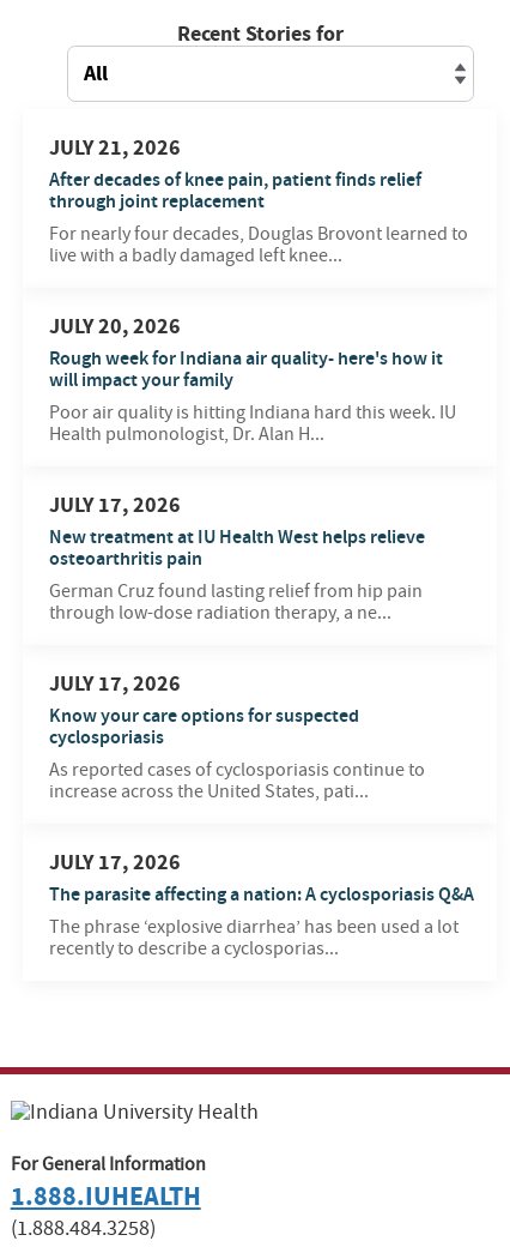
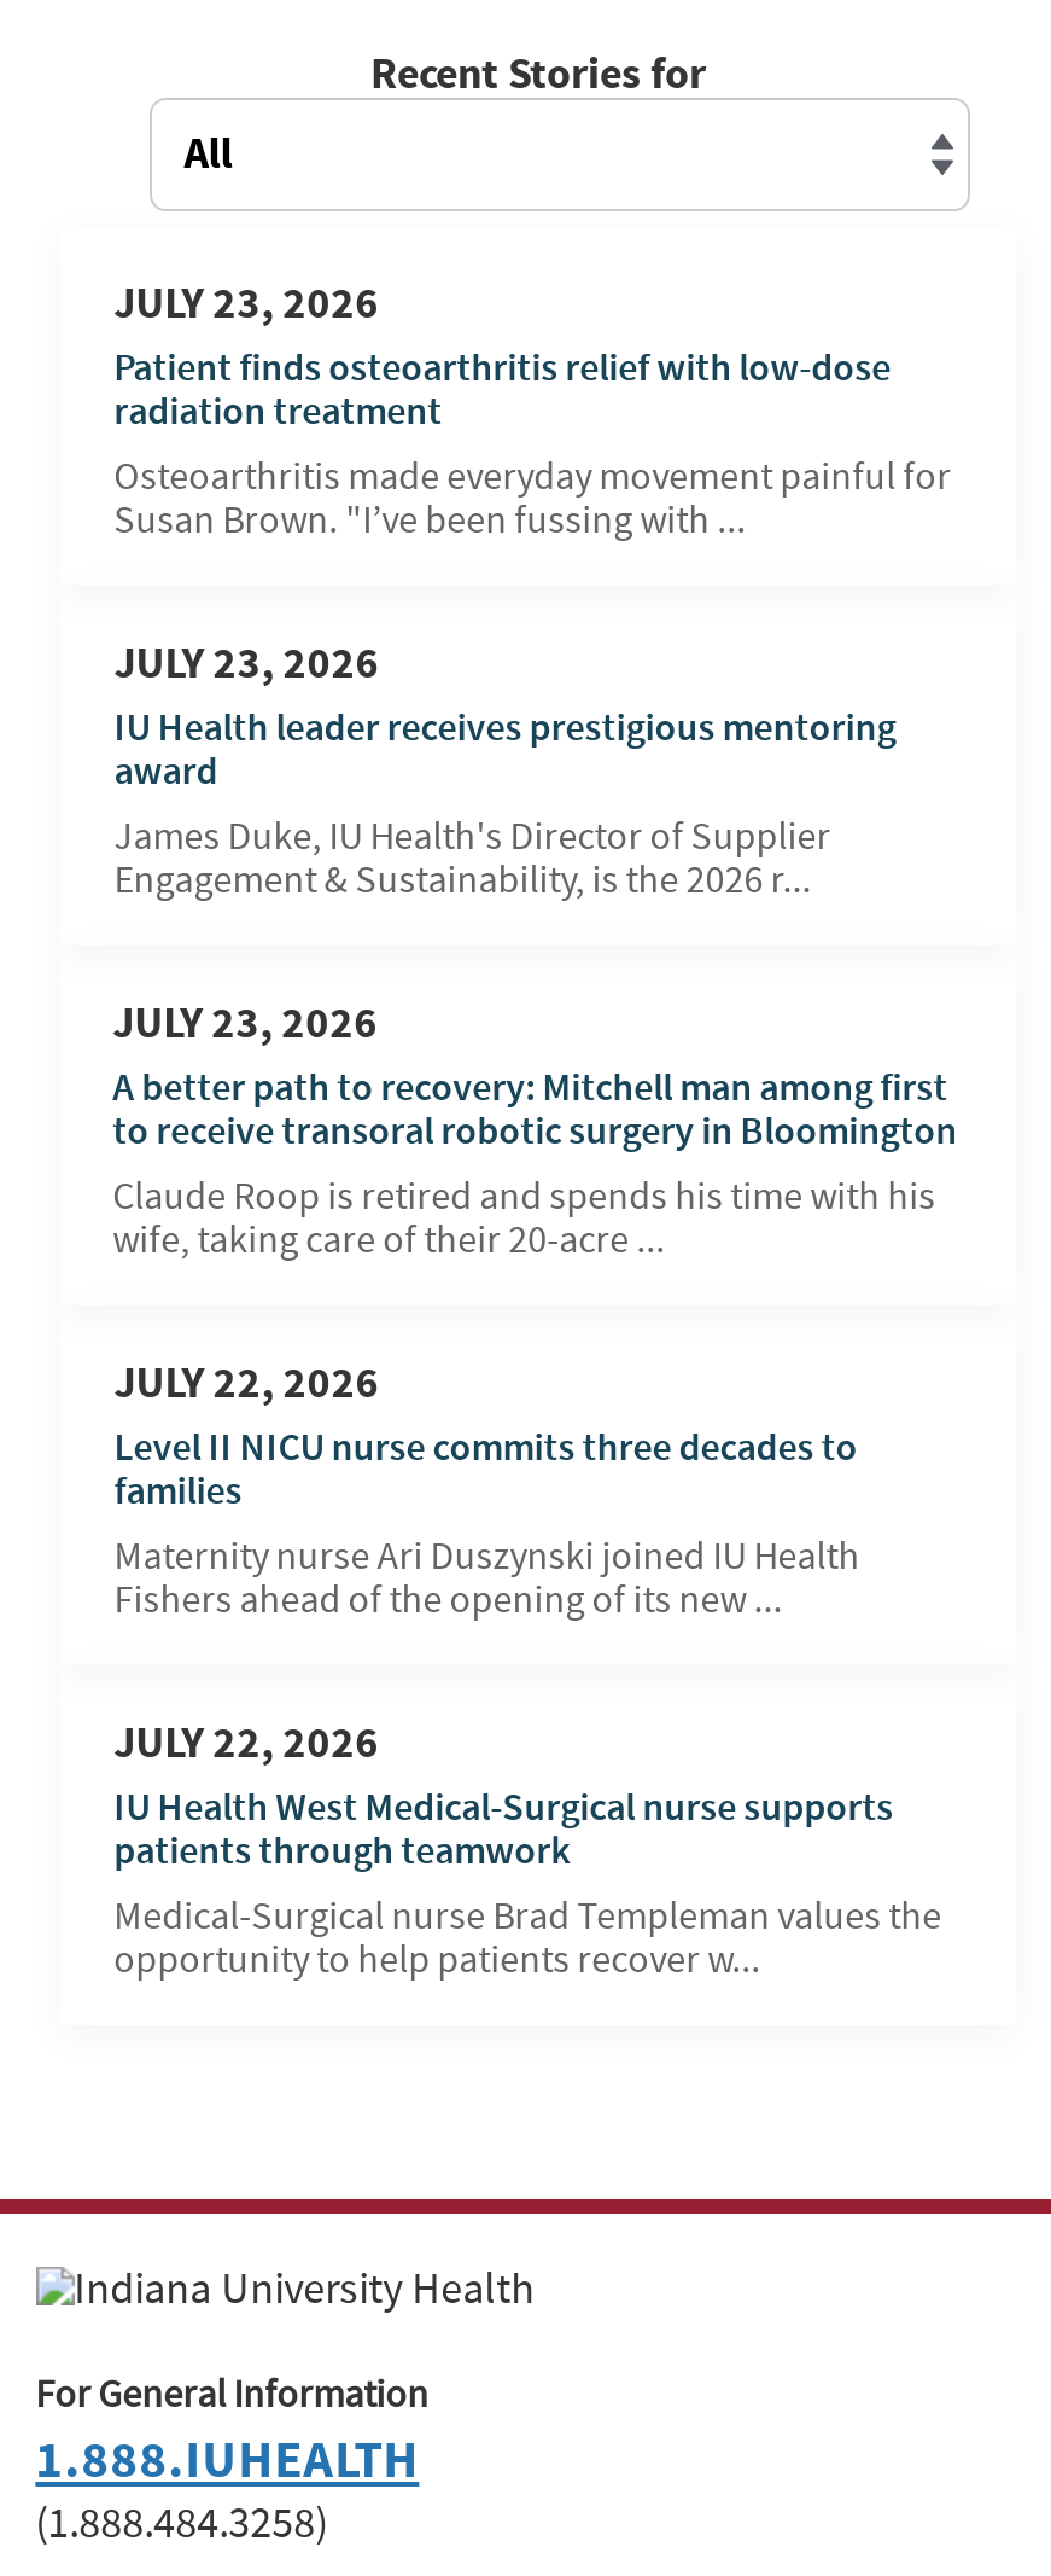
[49,133,468,268] JULY 21, 2026 | After decades of knee pain, patient finds relief | through joint replacement | For nearly four decades, Douglas Brovont learned to | live with a badly damaged left knee... -> [114,274,951,545] JULY 23, 2026 | Patient finds osteoarthritis relief with low-dose | radiation treatment | Osteoarthritis made everyday movement painful for | Susan Brown. "I’ve been fussing with ...
[49,312,456,446] JULY 20, 2026 | Rough week for Indiana air quality- here's how it | will impact your family | Poor air quality is hitting Indiana hard this week. IU | Health pulmonologist, Dr. Alan H... -> [114,634,896,905] JULY 23, 2026 | IU Health leader receives prestigious mentoring | award | James Duke, IU Health's Director of Supplier | Engagement & Sustainability, is the 2026 r...
[49,491,425,625] JULY 17, 2026 | New treatment at IU Health West helps relieve | osteoarthritis pain | German Cruz found lasting relief from hip pain | through low-dose radiation therapy, a ne... -> [112,994,957,1265] JULY 23, 2026 | A better path to recovery: Mitchell man among first | to receive transoral robotic surgery in Bloomington | Claude Roop is retired and spends his time with his | wife, taking care of their 20-acre ...
[49,669,425,803] JULY 17, 2026 | Know your care options for suspected | cyclosporiasis | As reported cases of cyclosporiasis continue to | increase across the United States, pati... -> [114,1354,860,1625] JULY 22, 2026 | Level II NICU nurse commits three decades to | families | Maternity nurse Ari Duszynski joined IU Health | Fishers ahead of the opening of its new ...
[49,848,474,961] JULY 17, 2026 | The parasite affecting a nation: A cyclosporiasis Q&A | The phrase ‘explosive diarrhea’ has been used a lot | recently to describe a cyclosporias... -> [114,1714,941,1984] JULY 22, 2026 | IU Health West Medical-Surgical nurse supports | patients through teamwork | Medical-Surgical nurse Brad Templeman values the | opportunity to help patients recover w...

